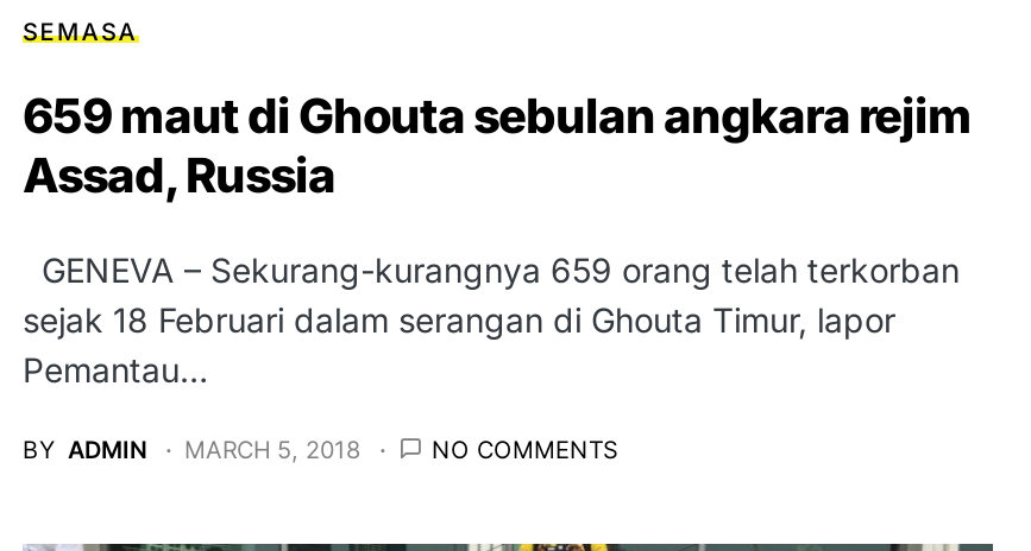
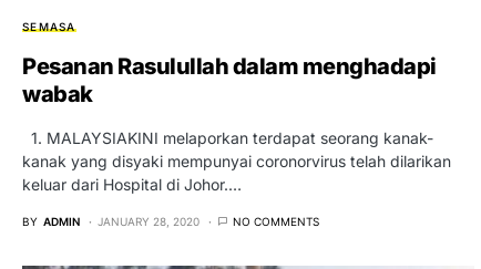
[23,88,972,205] 659 maut di Ghouta sebulan angkara rejim | Assad, Russia -> [22,53,436,108] Pesanan Rasulullah dalam menghadapi | wabak
[23,250,960,390] GENEVA – Sekurang-kurangnya 659 orang telah terkorban | sejak 18 Februari dalam serangan di Ghouta Timur, lapor | Pemantau… -> [22,129,451,194] 1. MALAYSIAKINI melaporkan terdapat seorang kanak- | kanak yang disyaki mempunyai coronorvirus telah dilarikan | keluar dari Hospital di Johor.…
[23,435,360,464] BY ADMIN MARCH 5, 2018 -> [22,215,199,228] BY ADMIN JANUARY 28, 2020

